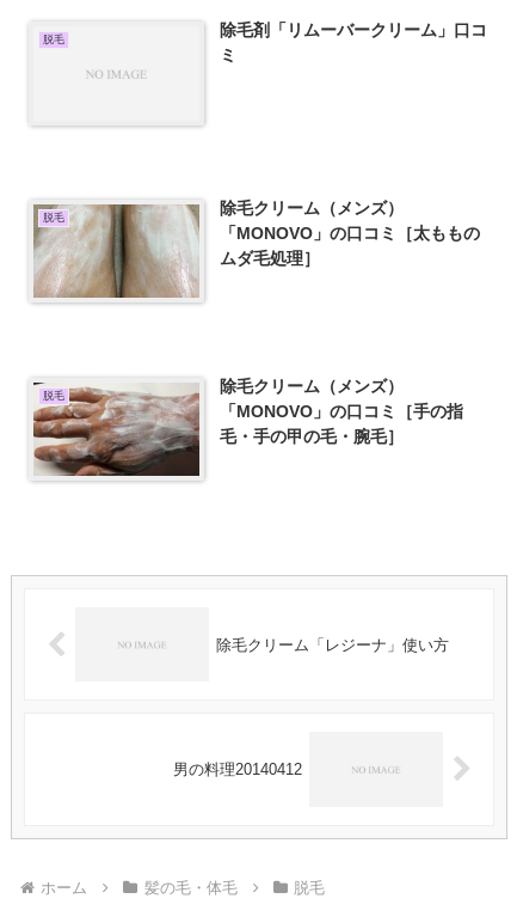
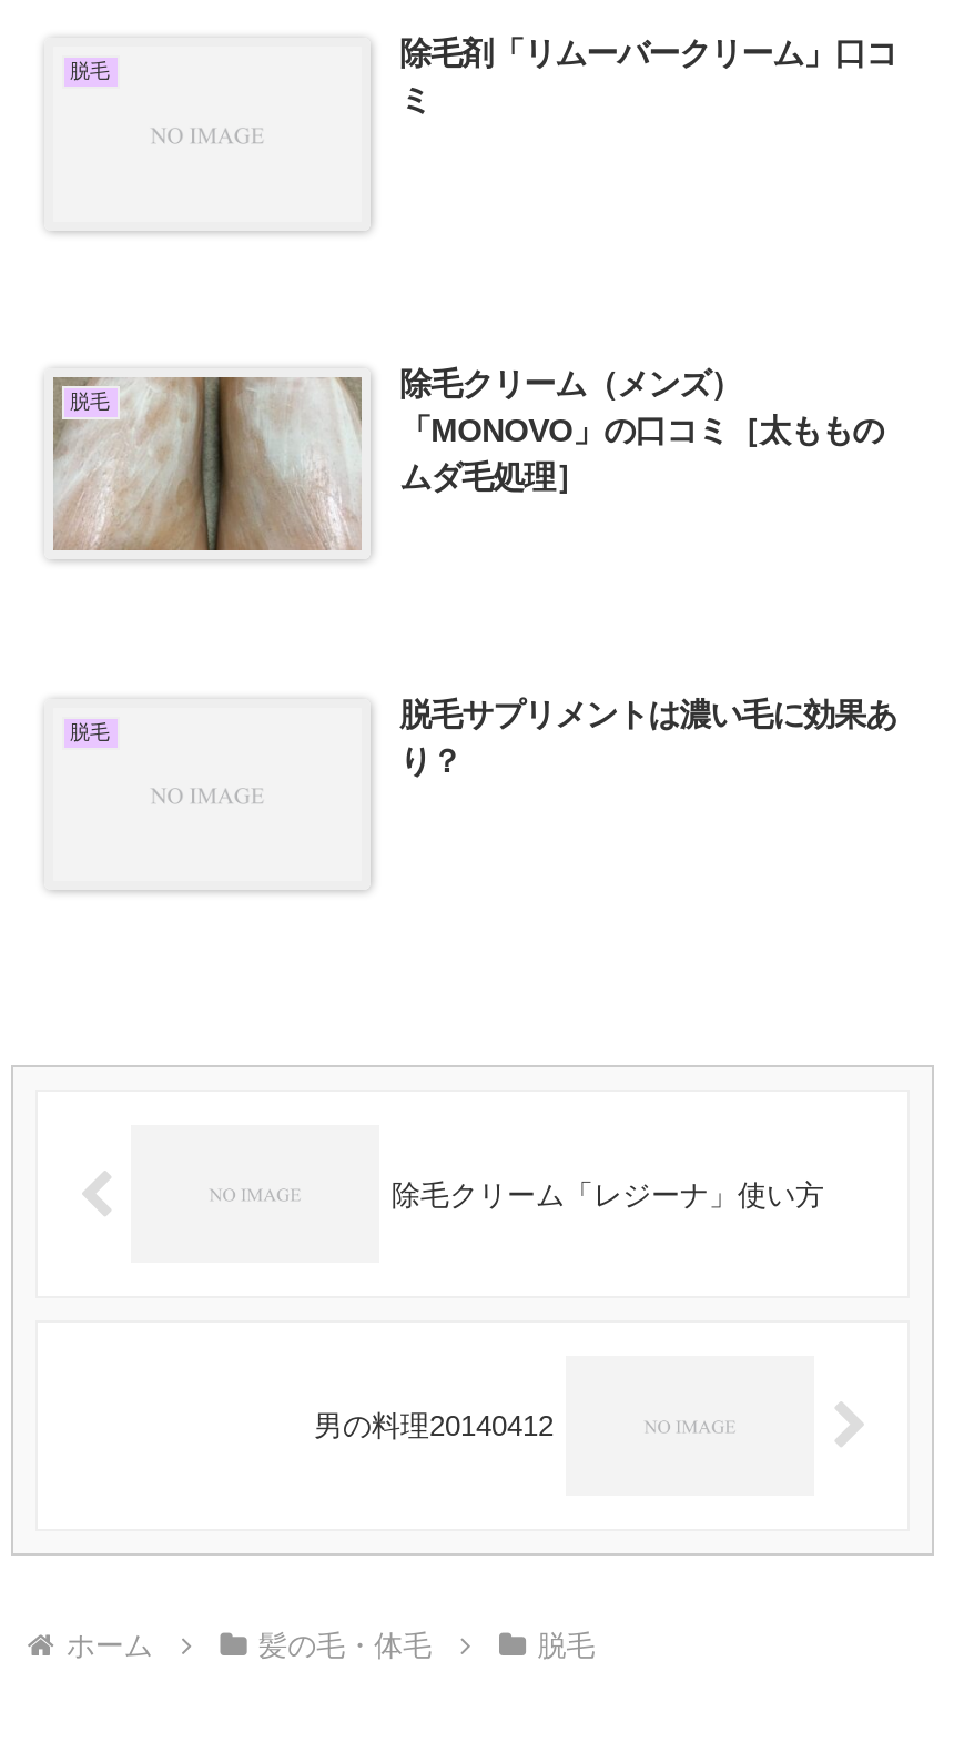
[32,381,201,477] [image] -> none
[220,376,463,446] 除毛クリーム（メンズ） | 「MONOVO」の口コミ［手の指 | 毛・手の甲の毛・腕毛］ -> [400,696,897,778] 脱毛サプリメントは濃い毛に効果あ | り？

